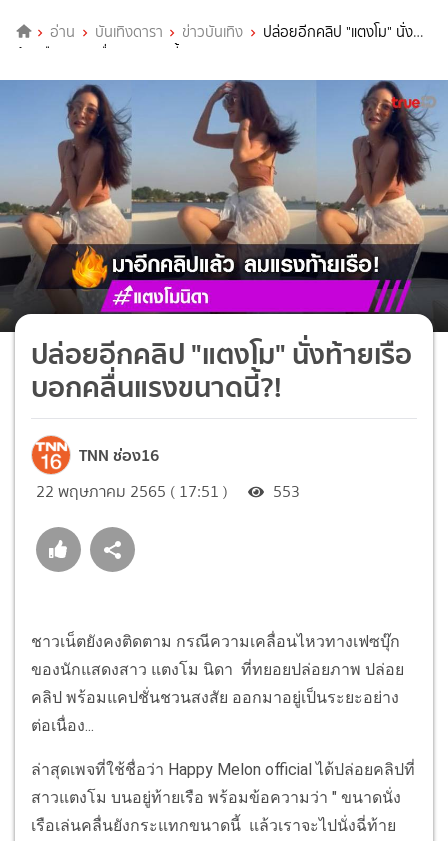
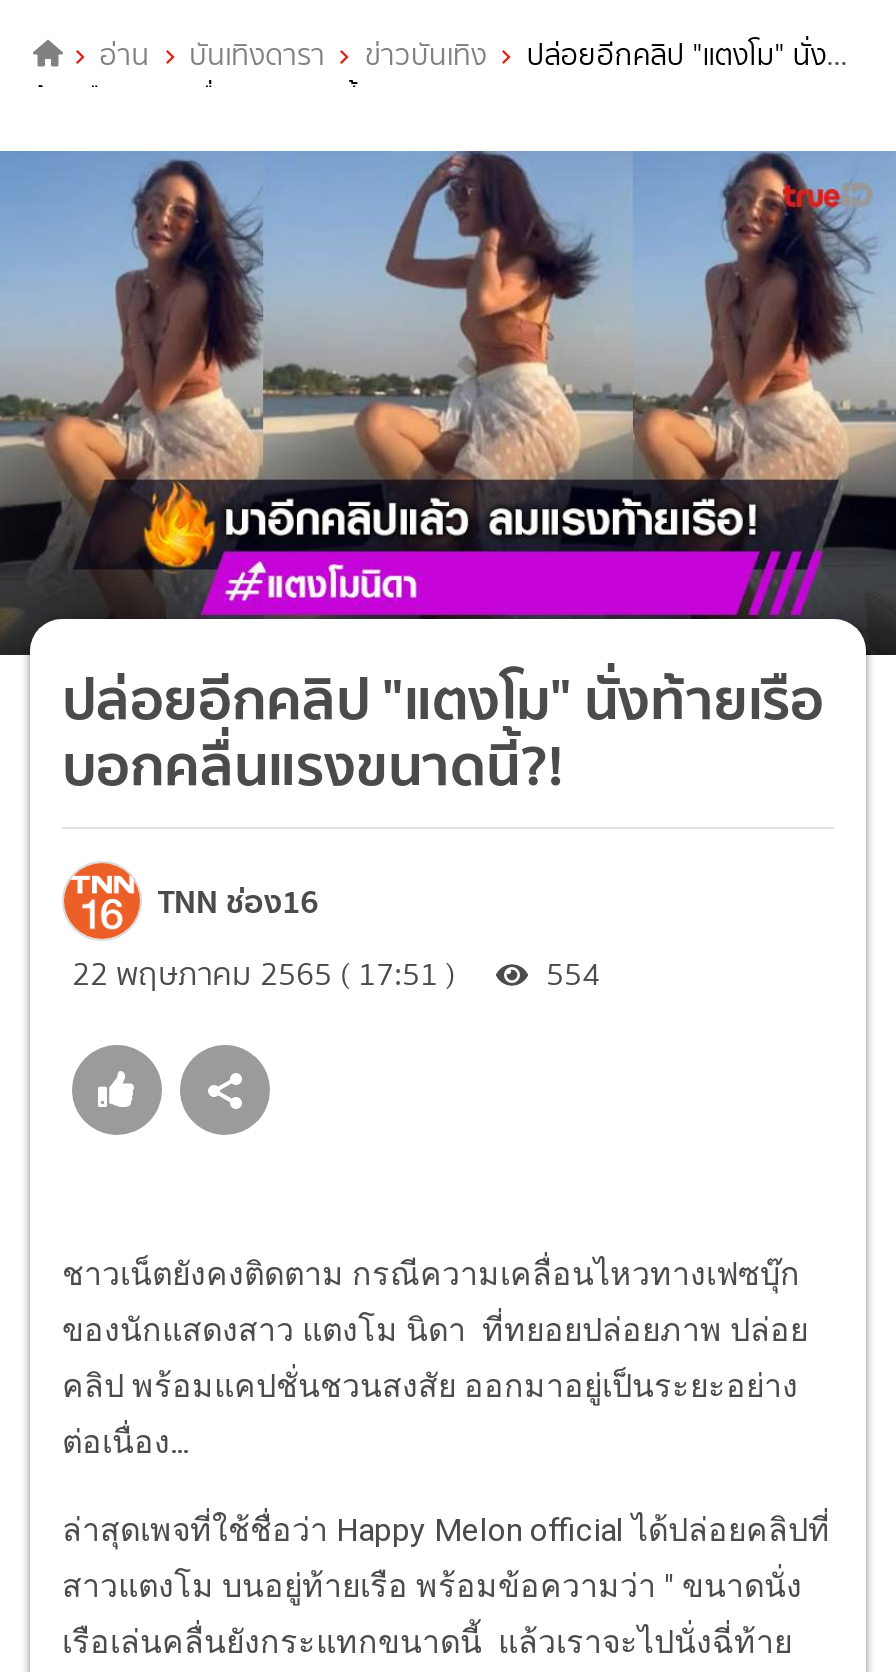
[36,480,300,503] 22 พฤษภาคม 2565 ( 17:51 ) 553 -> [72,951,600,997] 22 พฤษภาคม 2565 ( 17:51 ) 554

